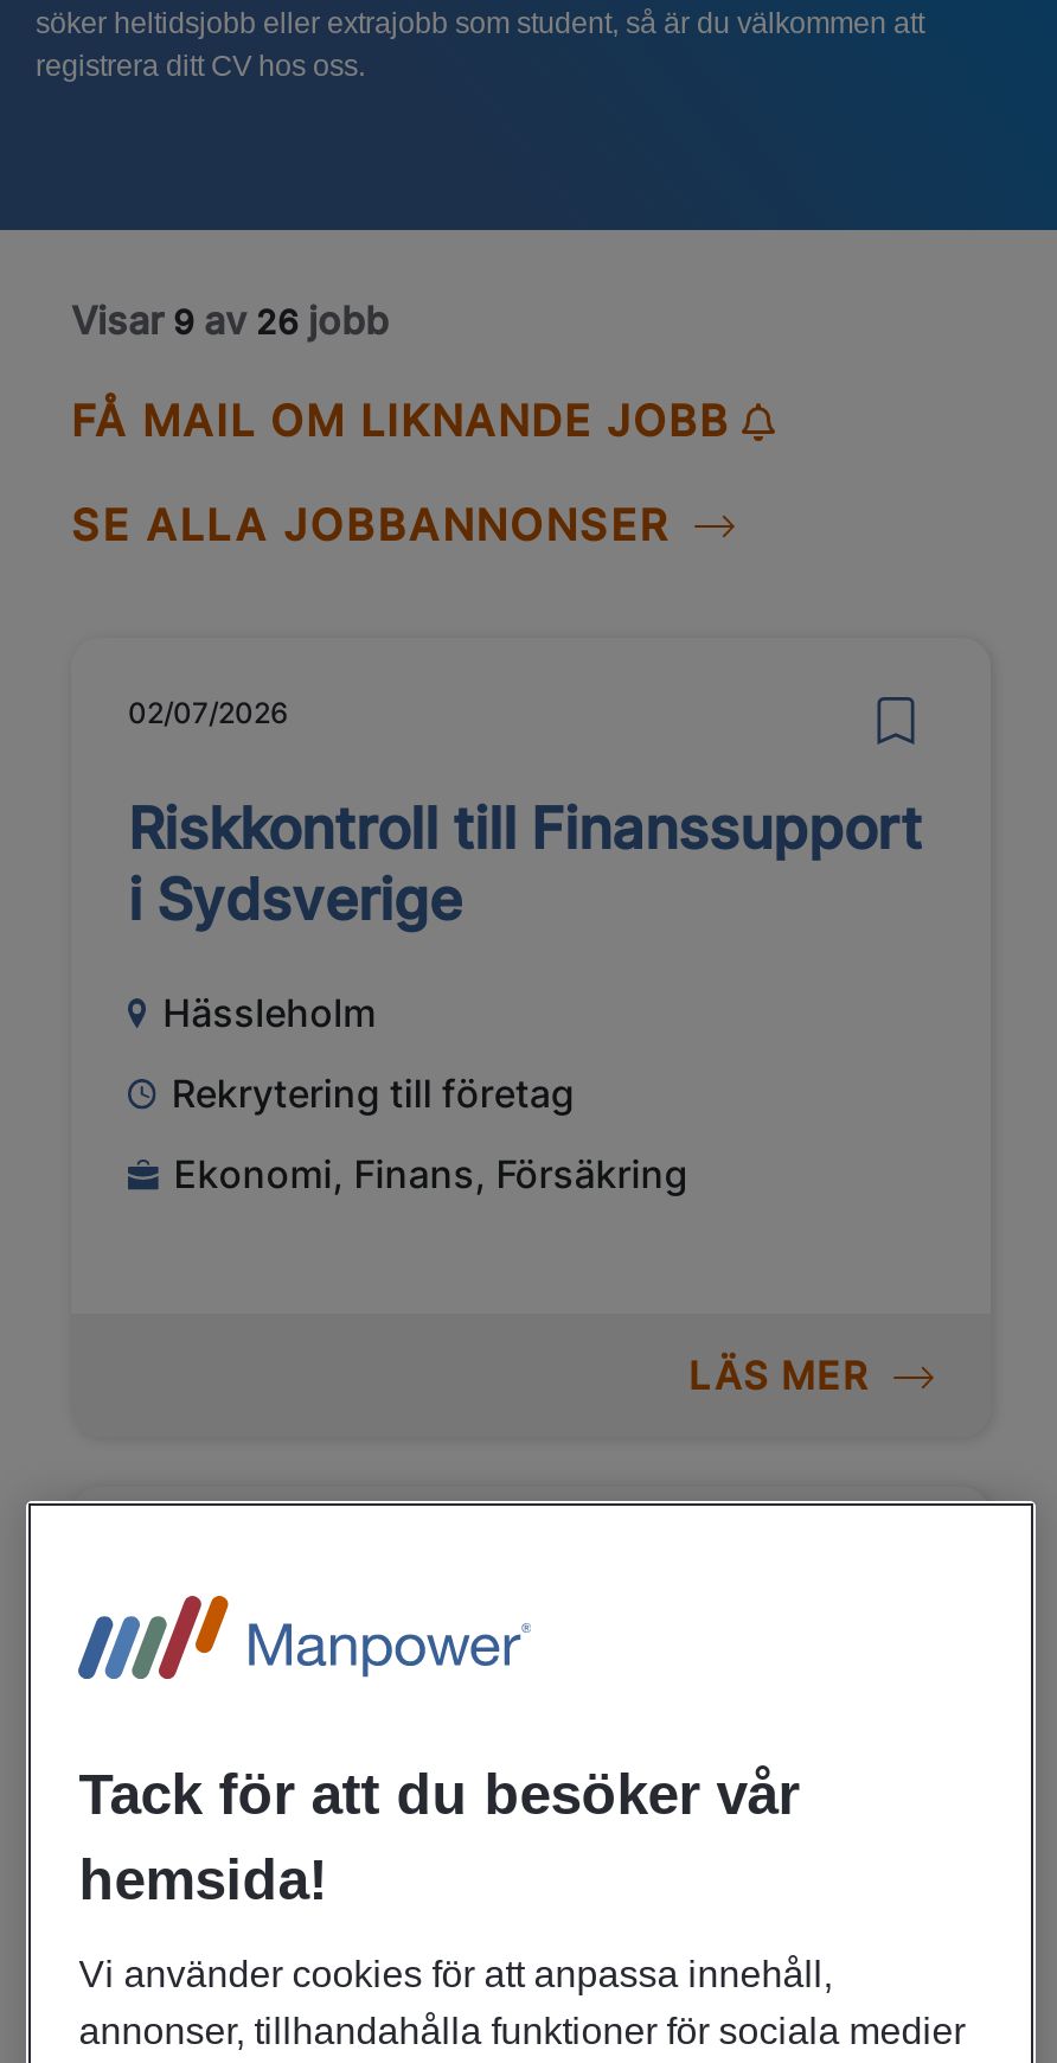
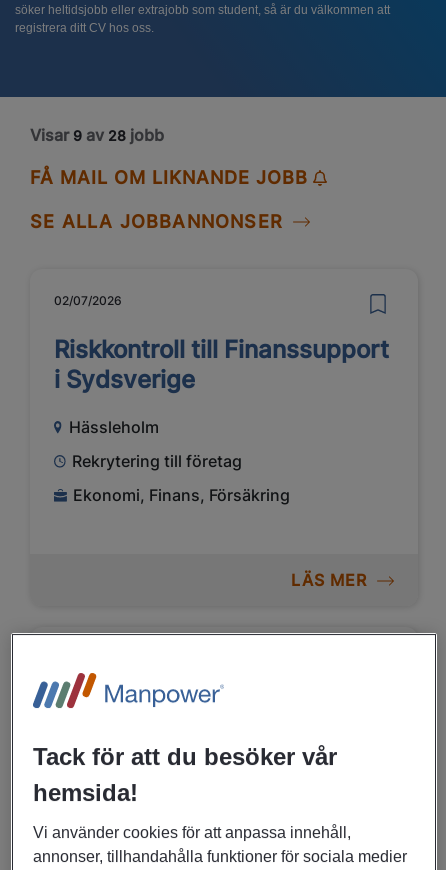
[71,297,389,345] Visar 9 av 26 jobb -> [30,125,164,145] Visar 9 av 28 jobb

